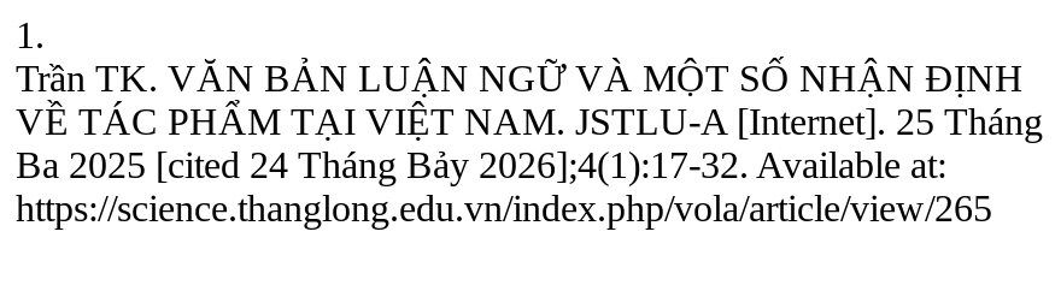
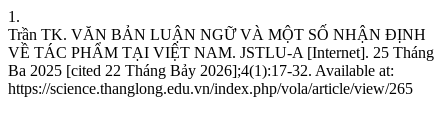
[16,144,946,185] Ba 2025 [cited 24 Tháng Bảy 2026];4(1):17-32. Available at: -> [8,62,394,79] Ba 2025 [cited 22 Tháng Bảy 2026];4(1):17-32. Available at:

